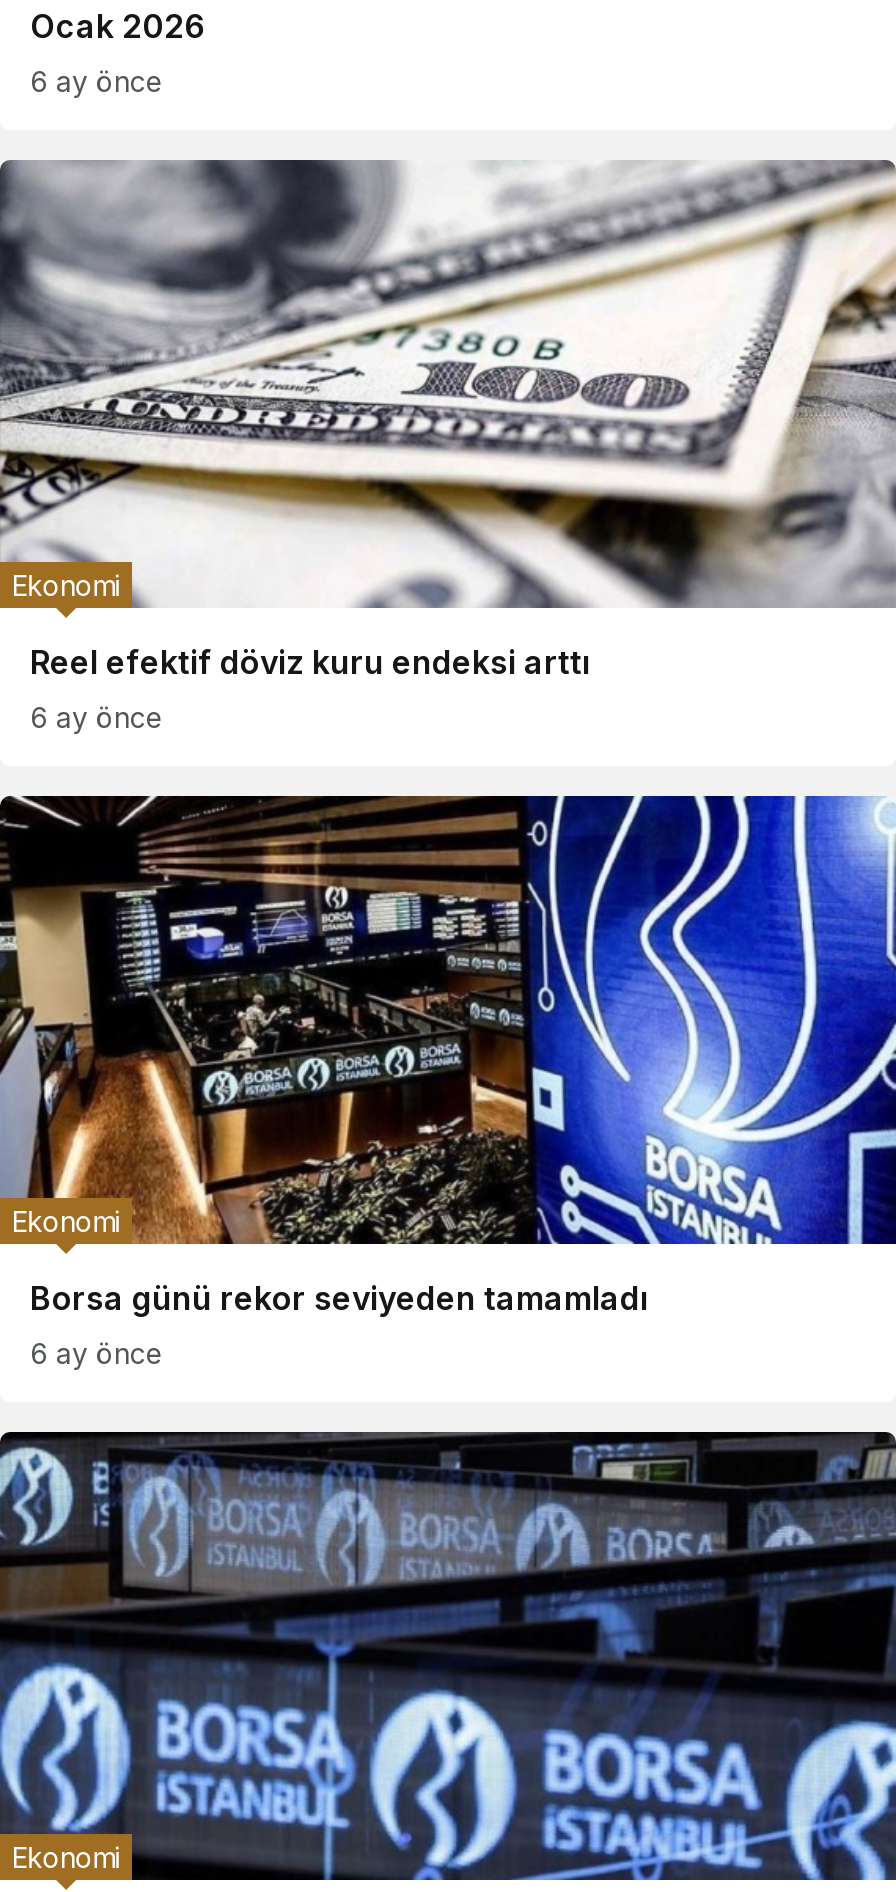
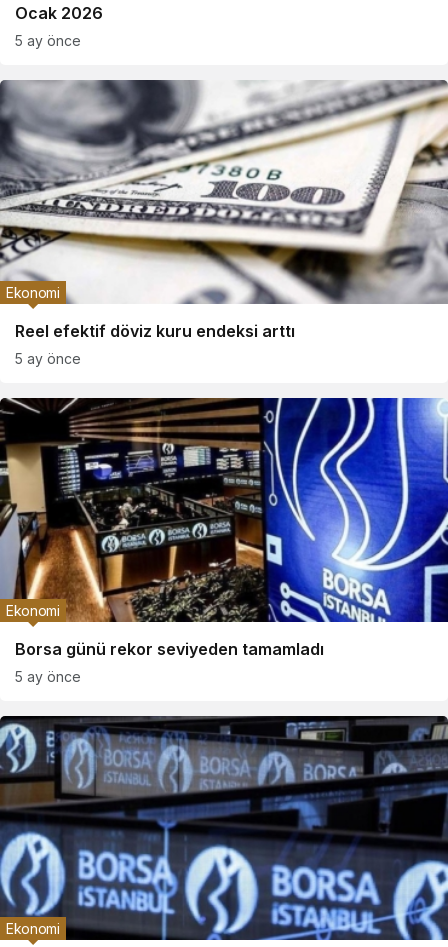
[30,64,164,98] 6 ay önce -> [15,32,81,49] 5 ay önce
[30,700,164,734] 6 ay önce -> [15,350,81,367] 5 ay önce
[30,1336,164,1370] 6 ay önce -> [15,668,81,685] 5 ay önce

